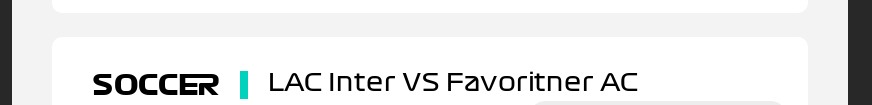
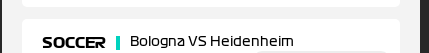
[268,71,638,95] LAC Inter VS Favoritner AC -> [130,36,294,48] Bologna VS Heidenheim

